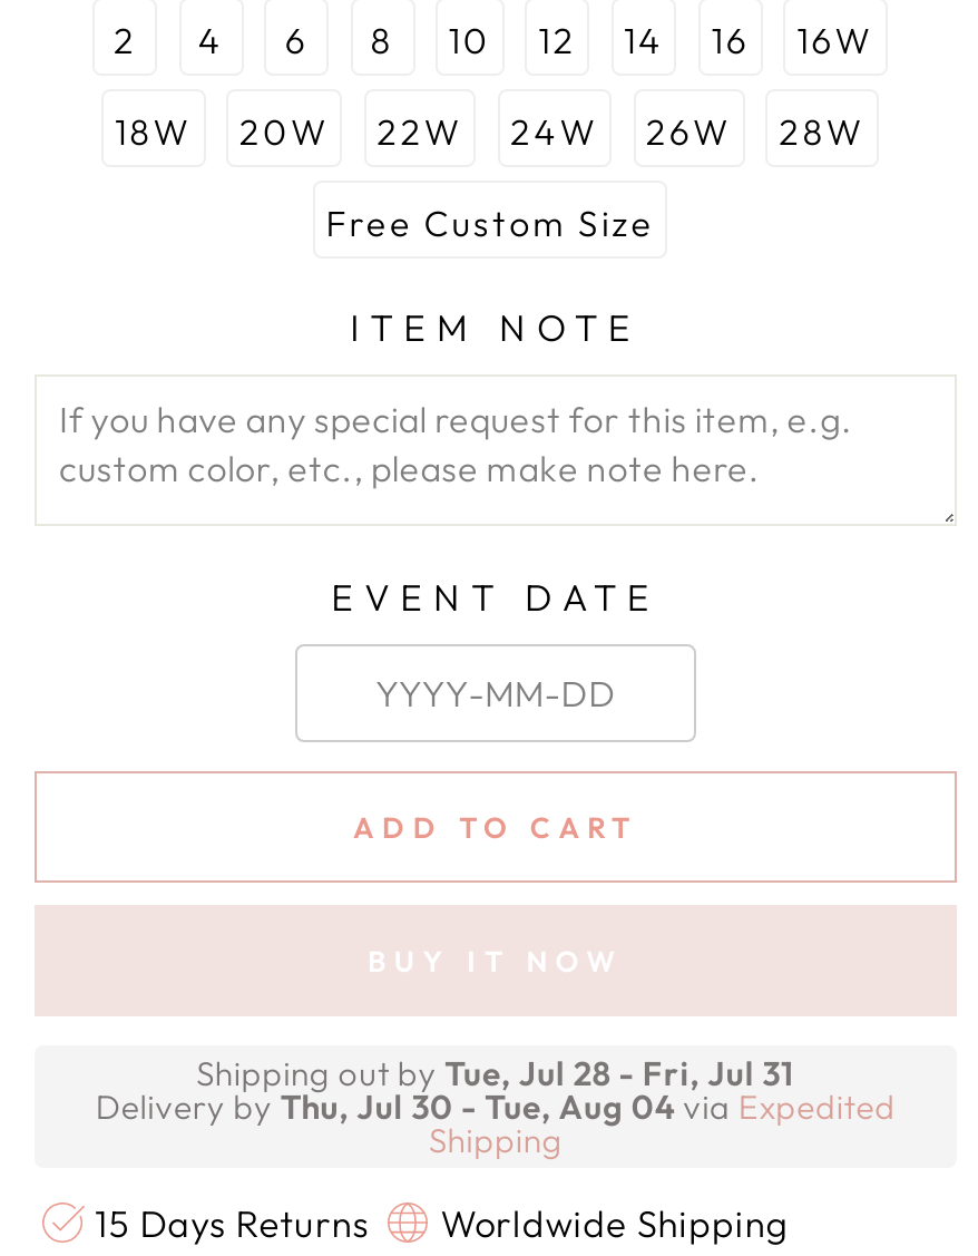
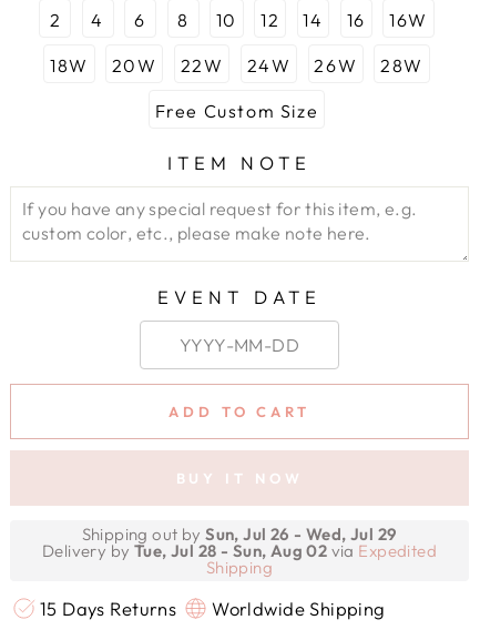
[196,1051,795,1093] Shipping out by Tue, Jul 28 - Fri, Jul 31 -> [81,523,397,544] Shipping out by Sun, Jul 26 - Wed, Jul 29
[96,1084,896,1127] Delivery byThu, Jul 30 - Tue, Aug 04 viaExpedited -> [42,540,437,561] Delivery byTue, Jul 28 - Sun, Aug 02 viaExpedited

